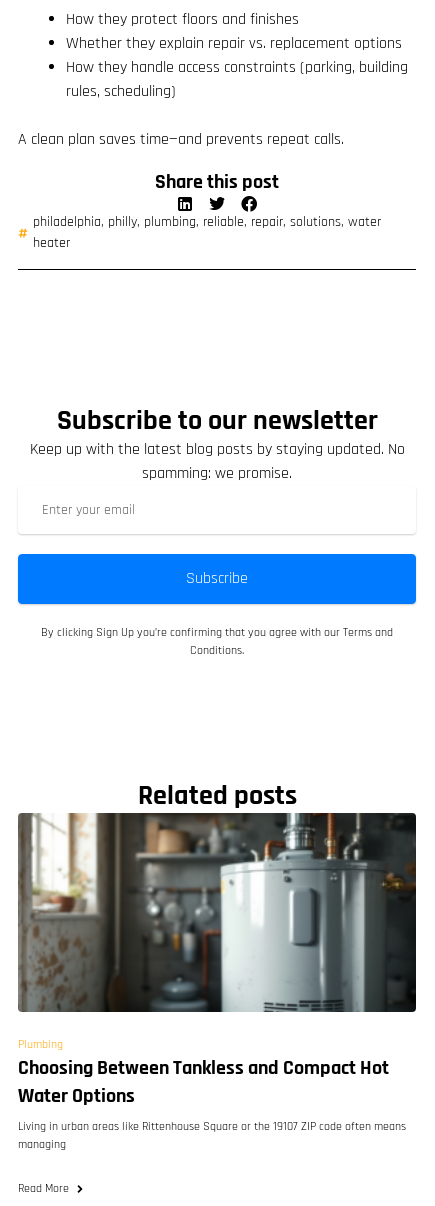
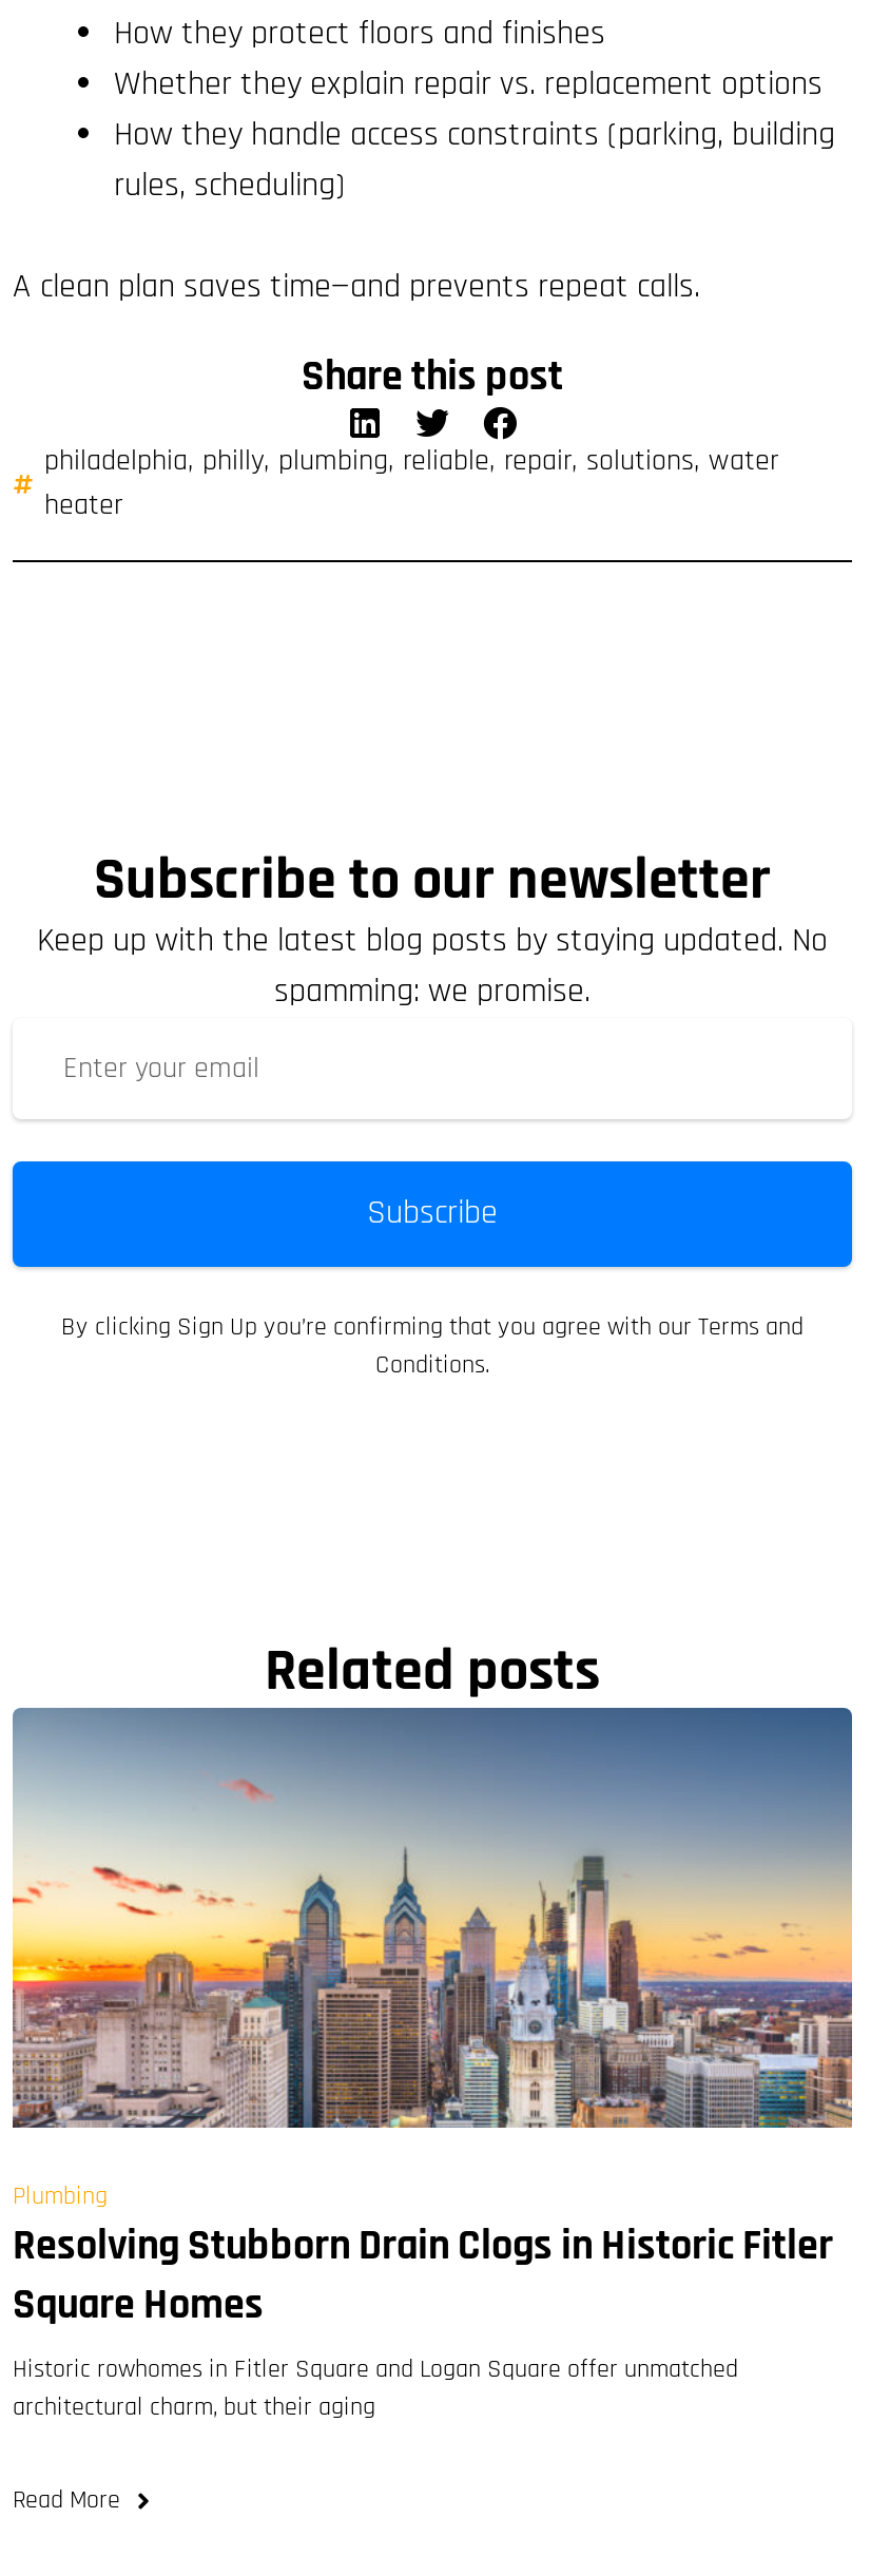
[17,812,417,1013] [image] -> [11,1706,854,2130] [image]
[18,1055,406,1152] Choosing Between Tankless and Compact Hot | Water Options | Living in urban areas like Rittenhouse Square or the 19107 ZIP code often means | managing -> [13,2218,833,2422] Resolving Stubborn Drain Clogs in Historic Fitler | Square Homes | Historic rowhomes in Fitler Square and Logan Square offer unmatched | architectural charm, but their aging

